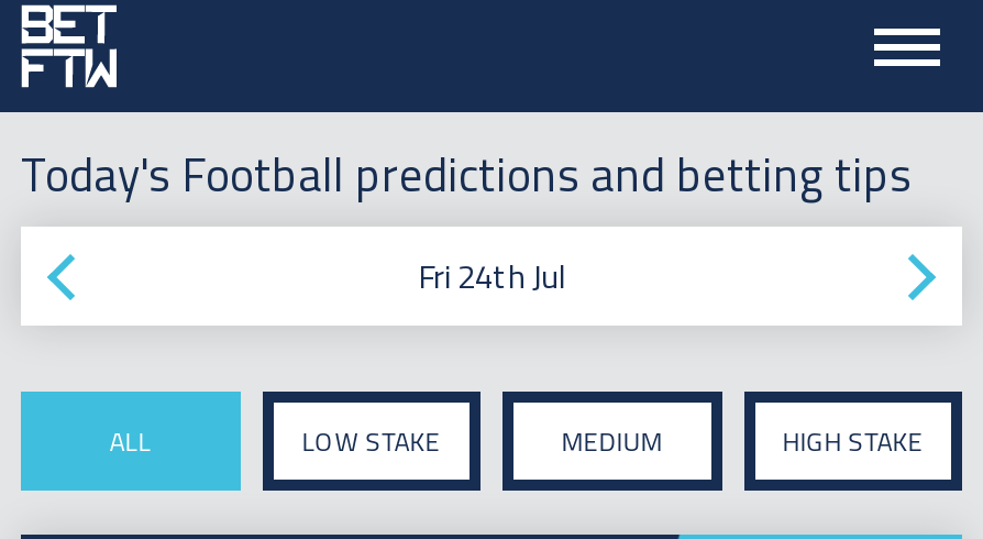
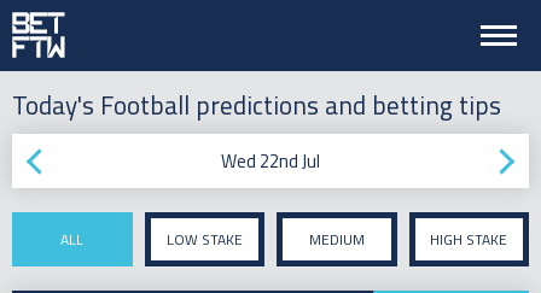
[418,251,565,301] Fri 24th Jul -> [221,147,320,175] Wed 22nd Jul

